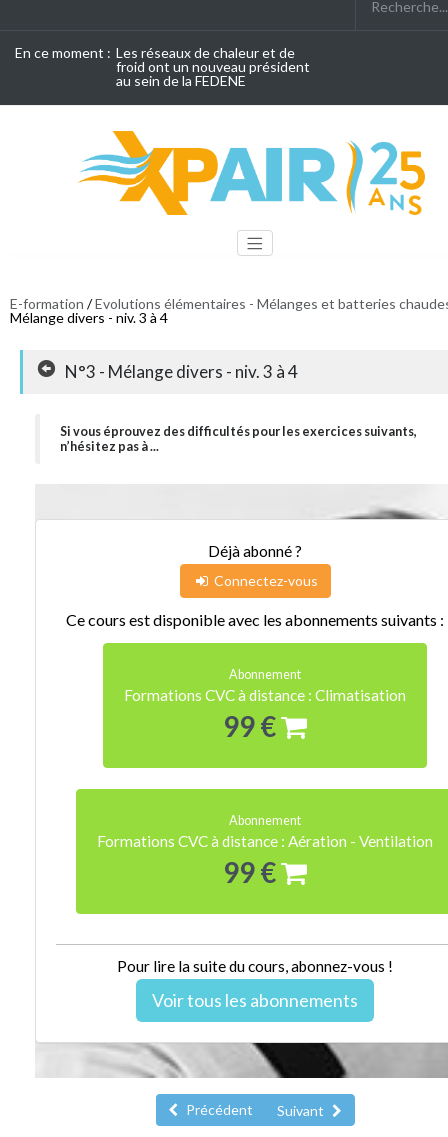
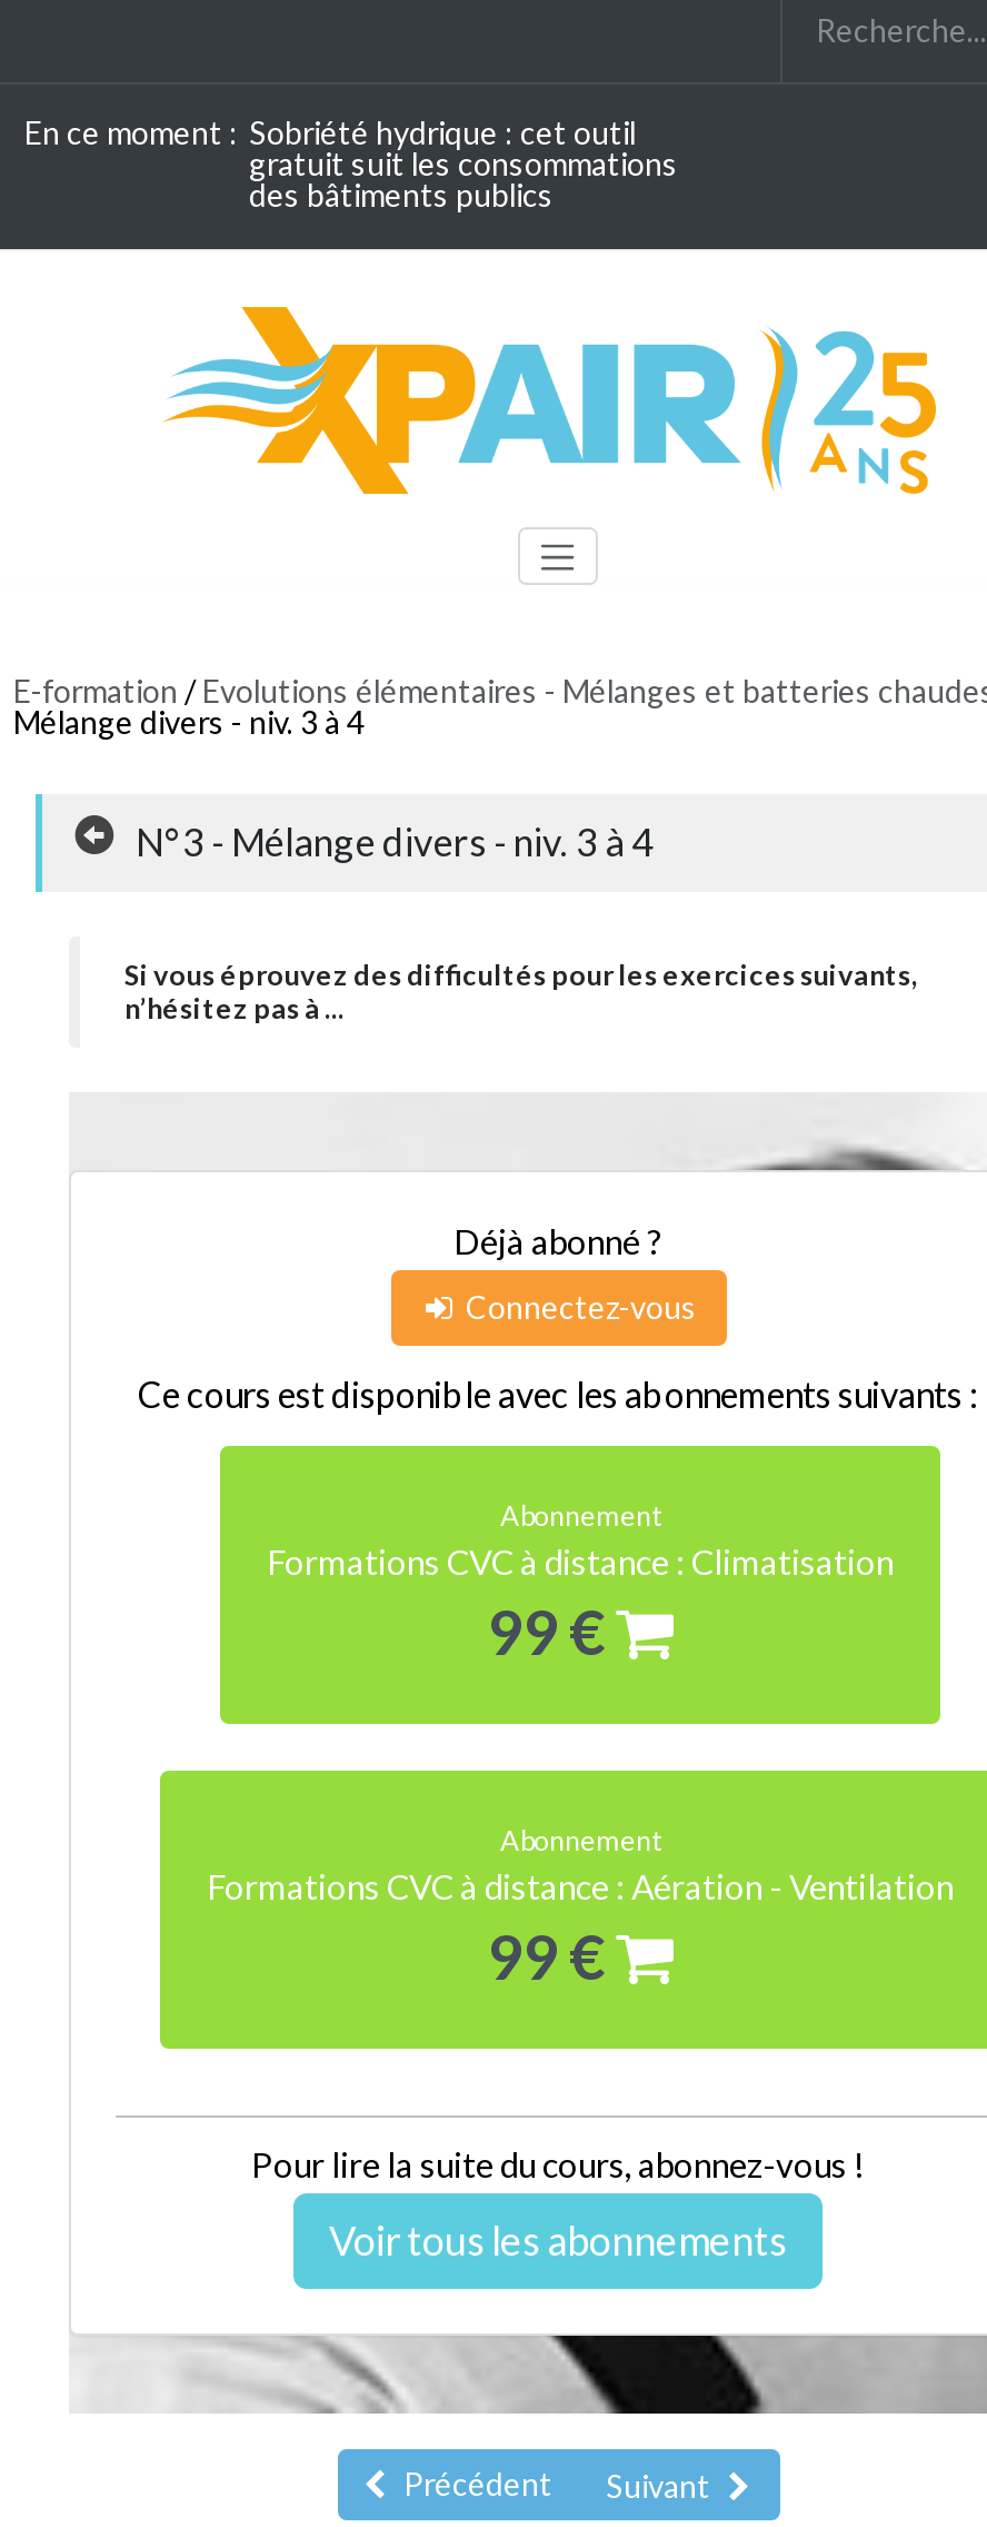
[15,44,310,89] En ce moment : Les réseaux de chaleur et de | froid ont un nouveau président | au sein de la FEDENE -> [24,113,678,214] En ce moment : Sobriété hydrique : cet outil | gratuit suit les consommations | des bâtiments publics

